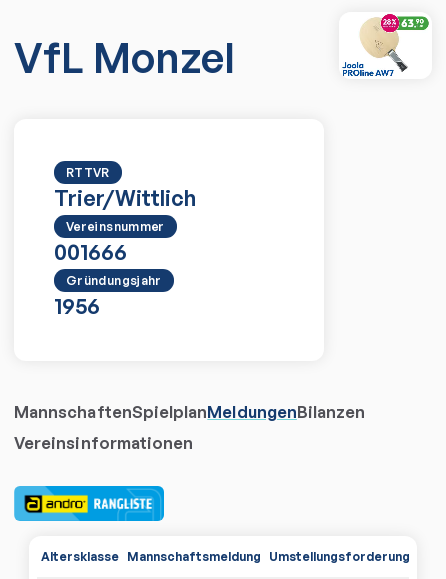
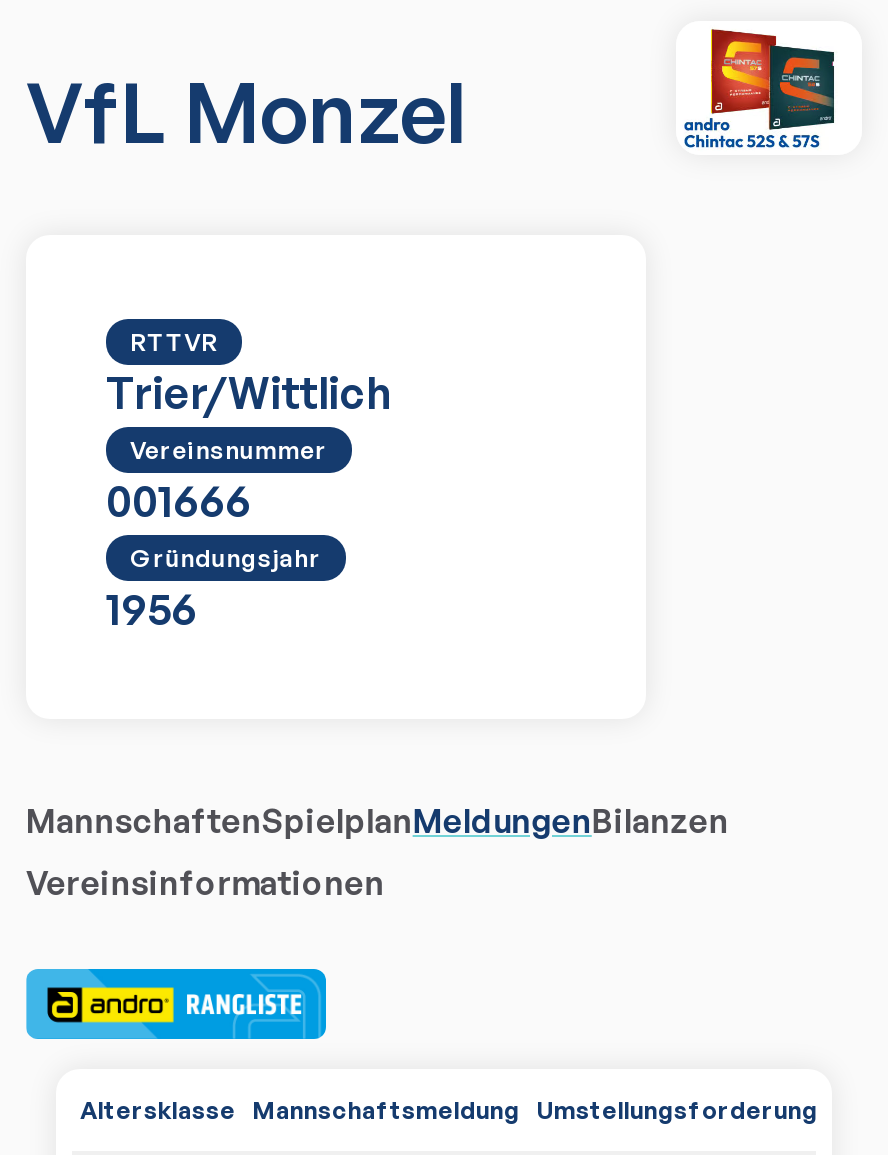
[347,13,430,76] [image] -> [684,25,856,149] [image]

